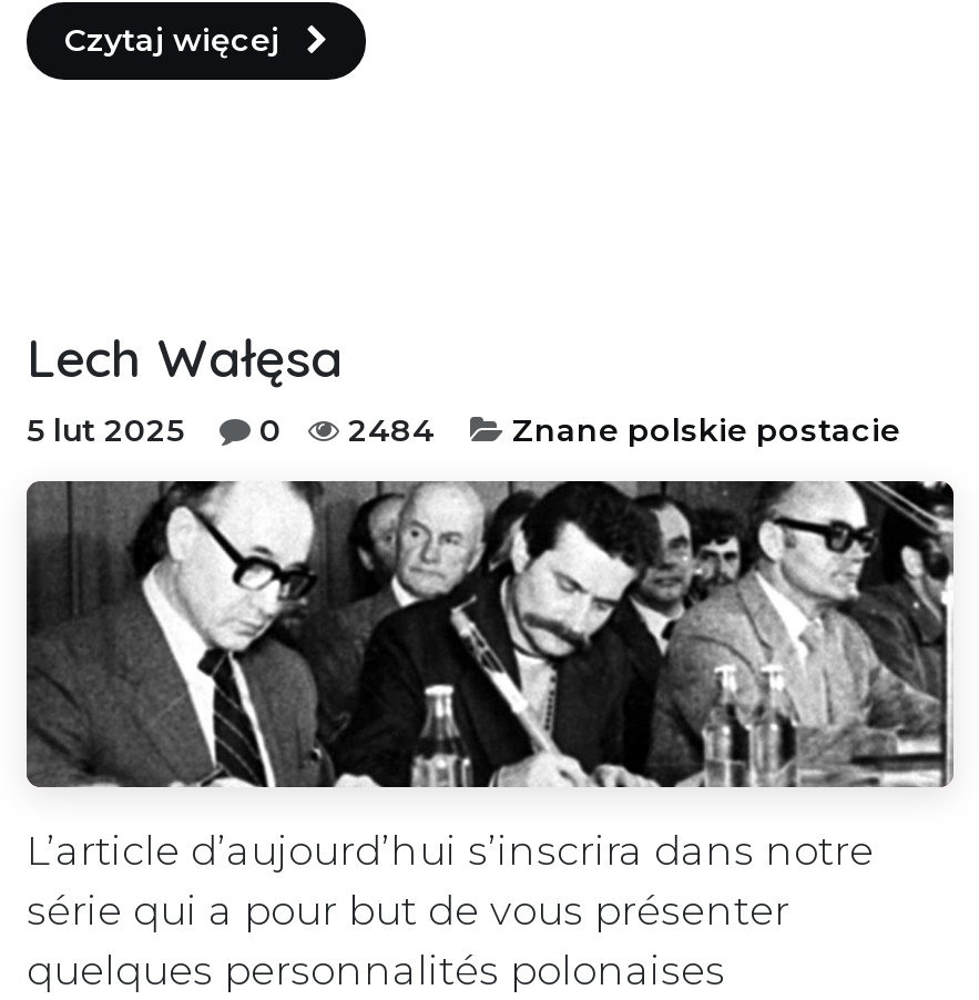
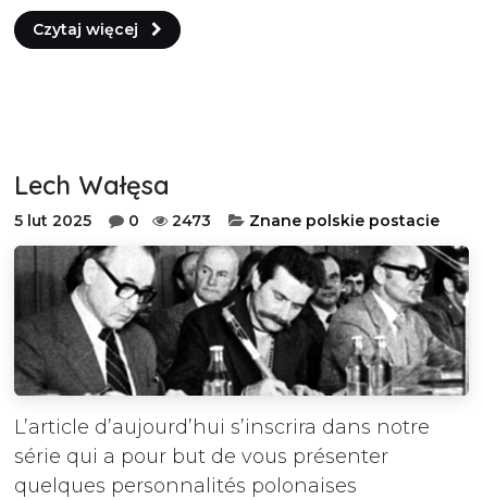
[27,410,900,450] 5 lut 2025 0 2484 Znane polskie postacie -> [14,211,439,230] 5 lut 2025 0 2473 Znane polskie postacie

